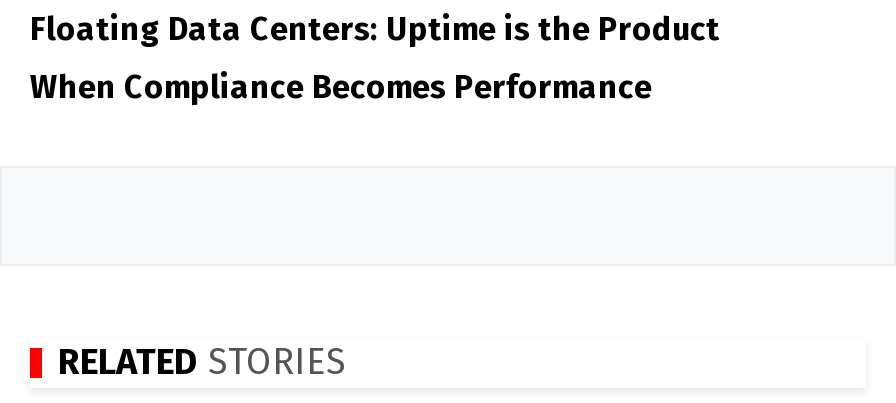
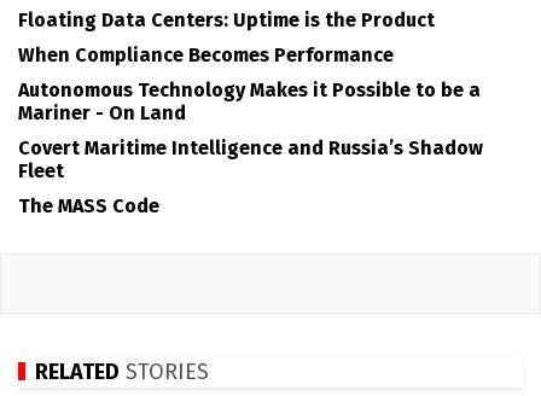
none -> [18,78,483,217] Autonomous Technology Makes it Possible to be a | Mariner - On Land | Covert Maritime Intelligence and Russia’s Shadow | Fleet | The MASS Code

